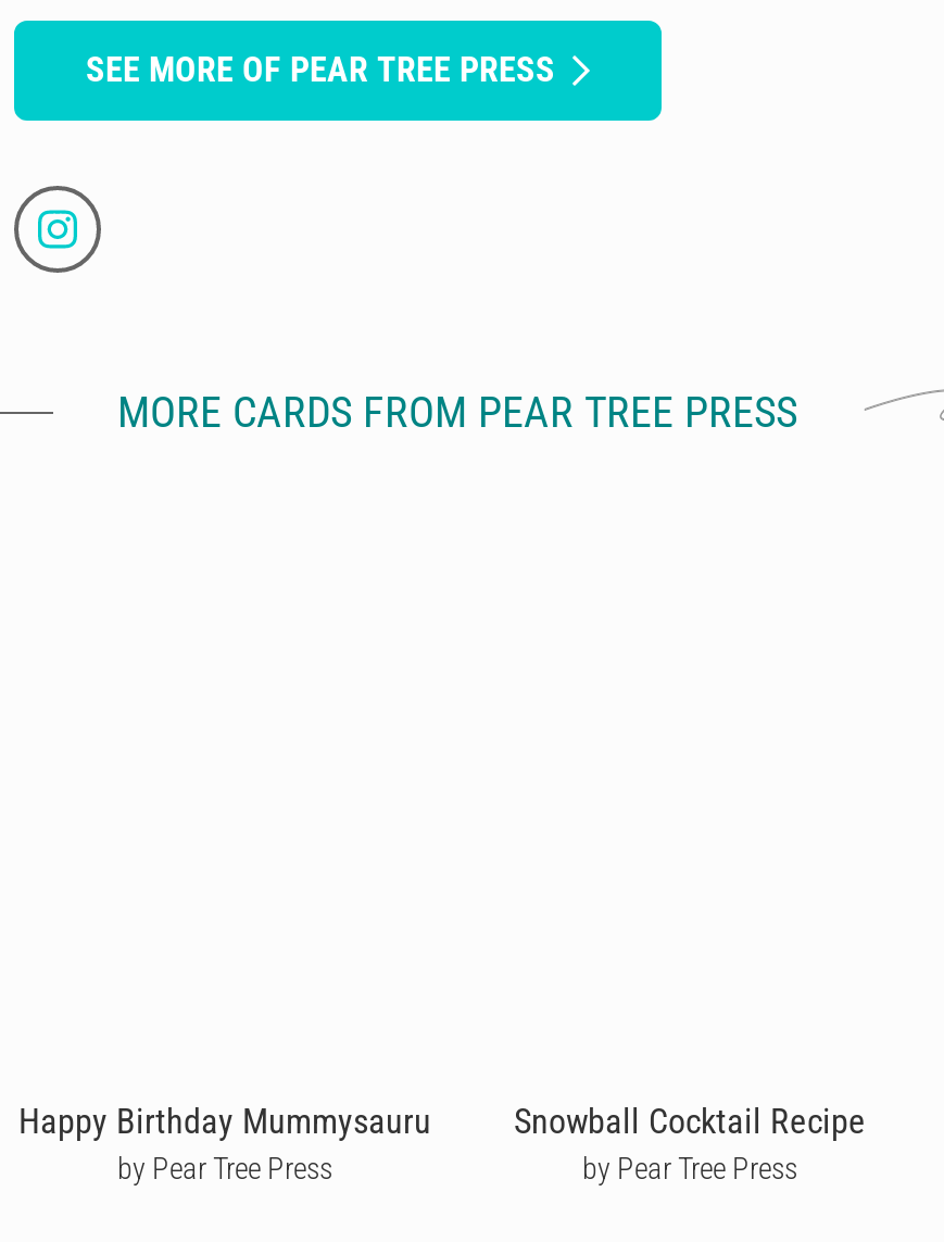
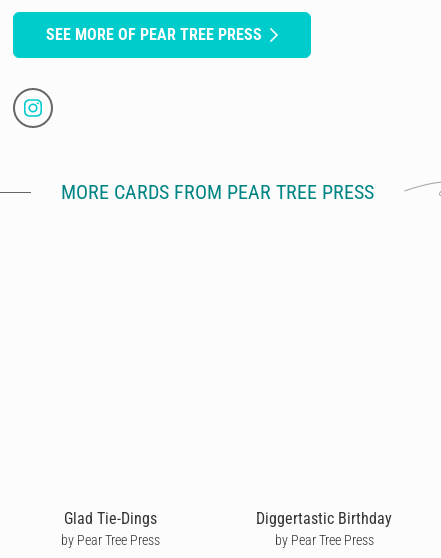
[18,1101,431,1142] Happy Birthday Mummysauru -> [63,509,156,528] Glad Tie-Dings
[514,1101,866,1142] Snowball Cocktail Recipe -> [256,509,392,528] Diggertastic Birthday

